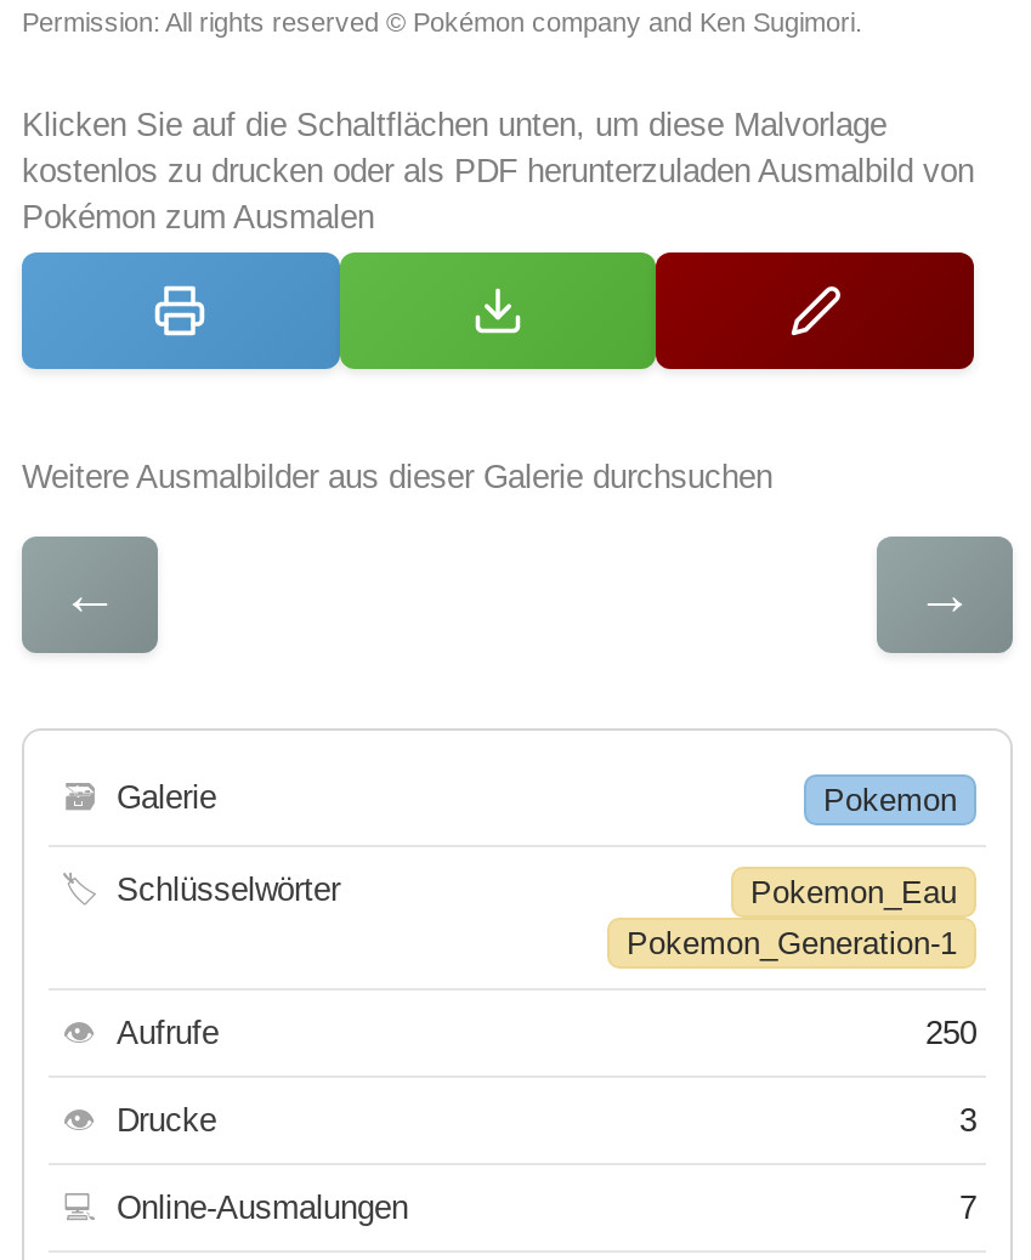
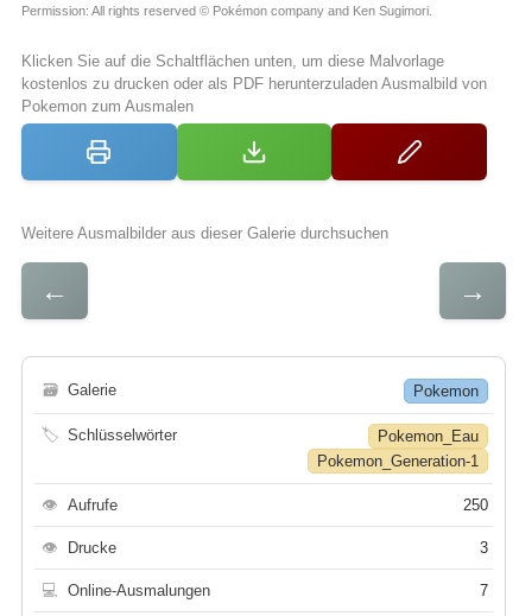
[22,200,374,237] Pokémon zum Ausmalen -> [21,98,194,116] Pokemon zum Ausmalen

